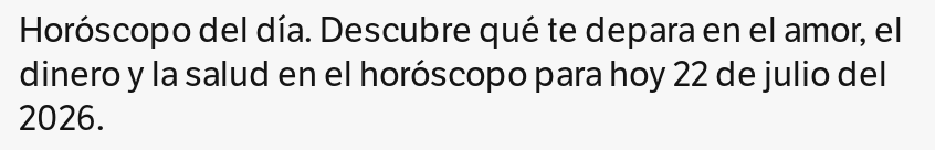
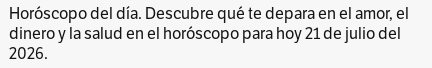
[19,50,887,97] dinero y la salud en el horóscopo para hoy 22 de julio del -> [9,23,401,44] dinero y la salud en el horóscopo para hoy 21 de julio del

